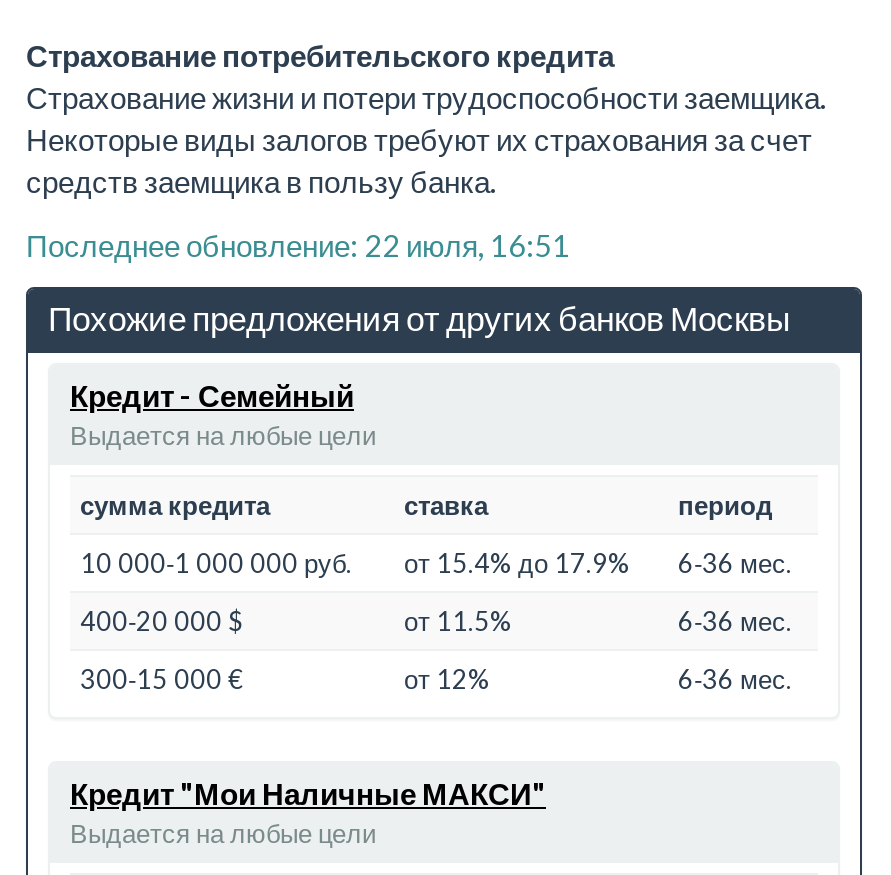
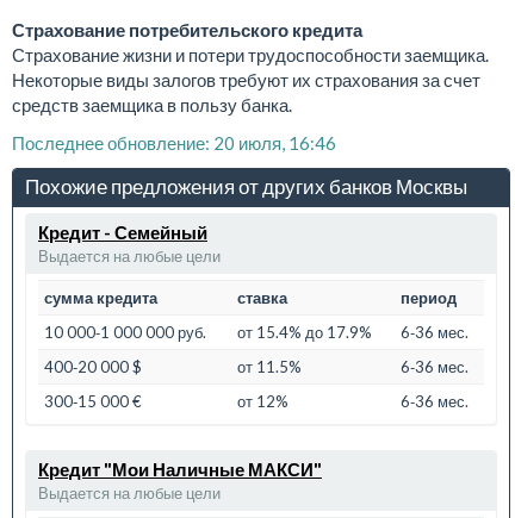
[26,226,570,262] Последнее обновление: 22 июля, 16:51 -> [12,132,336,153] Последнее обновление: 20 июля, 16:46

